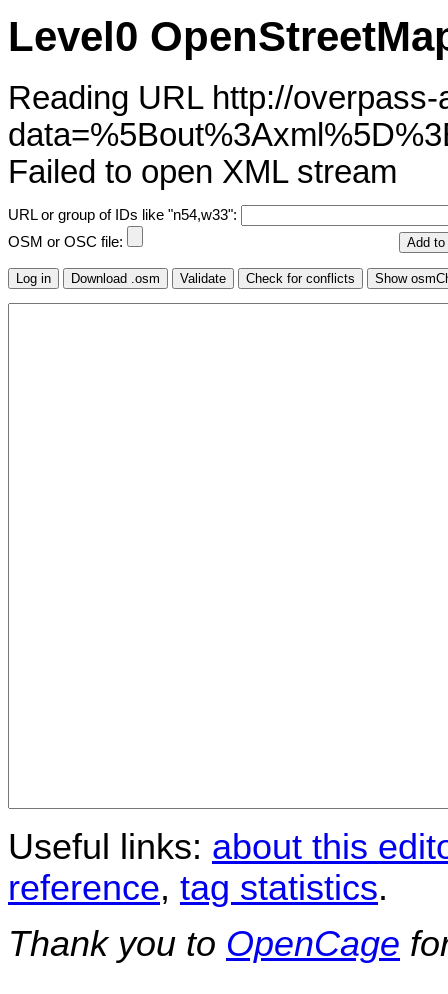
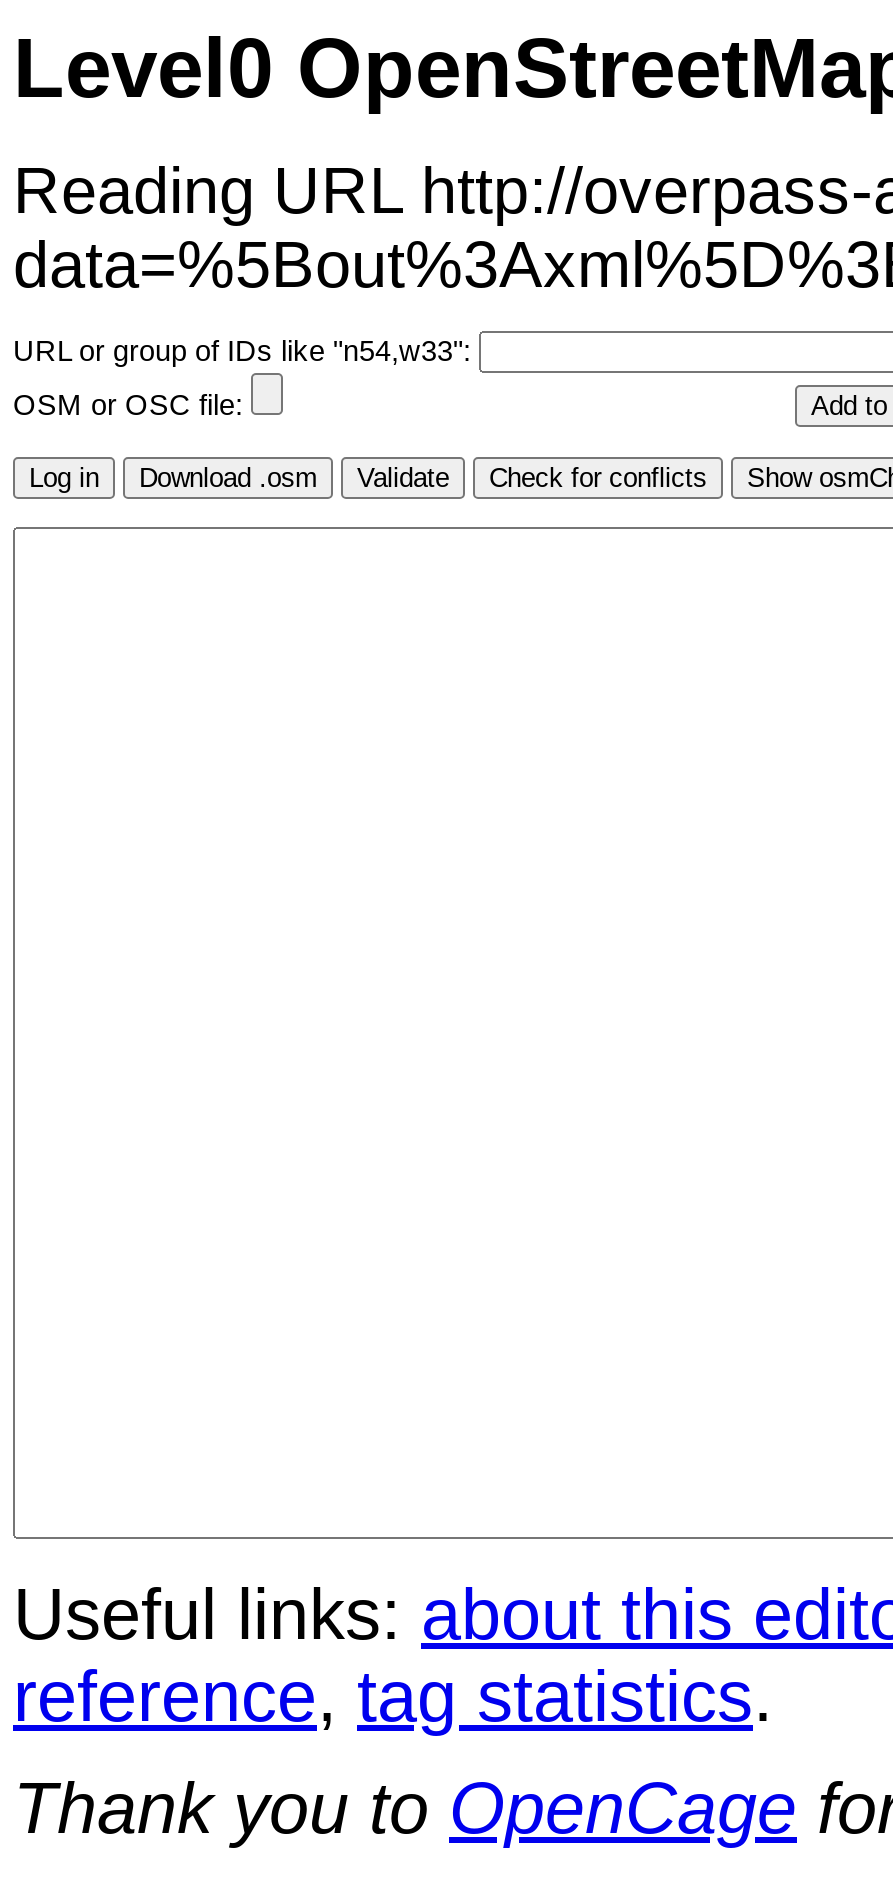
[8,153,397,189] Failed to open XML stream -> none

